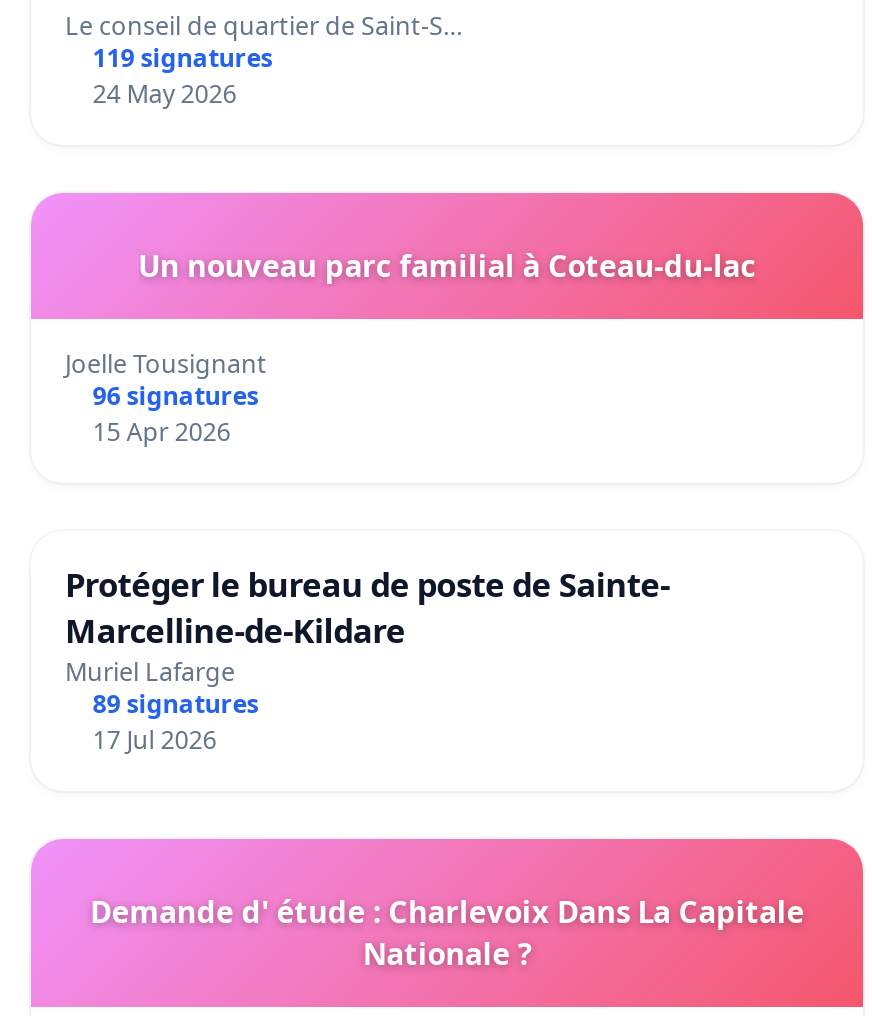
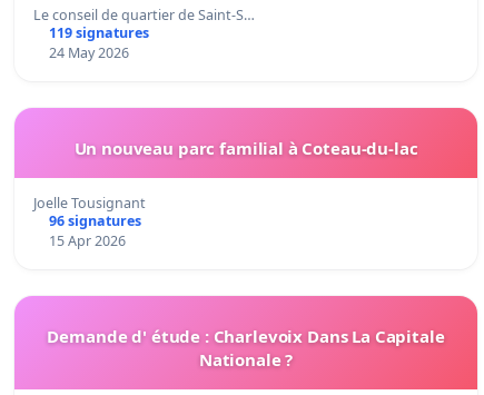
[65,560,669,756] Protéger le bureau de poste de Sainte- | Marcelline-de-Kildare | Muriel Lafarge | 89 signatures | 17 Jul 2026 -> none

